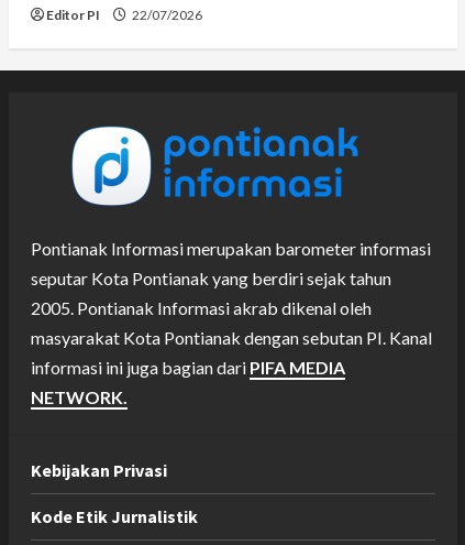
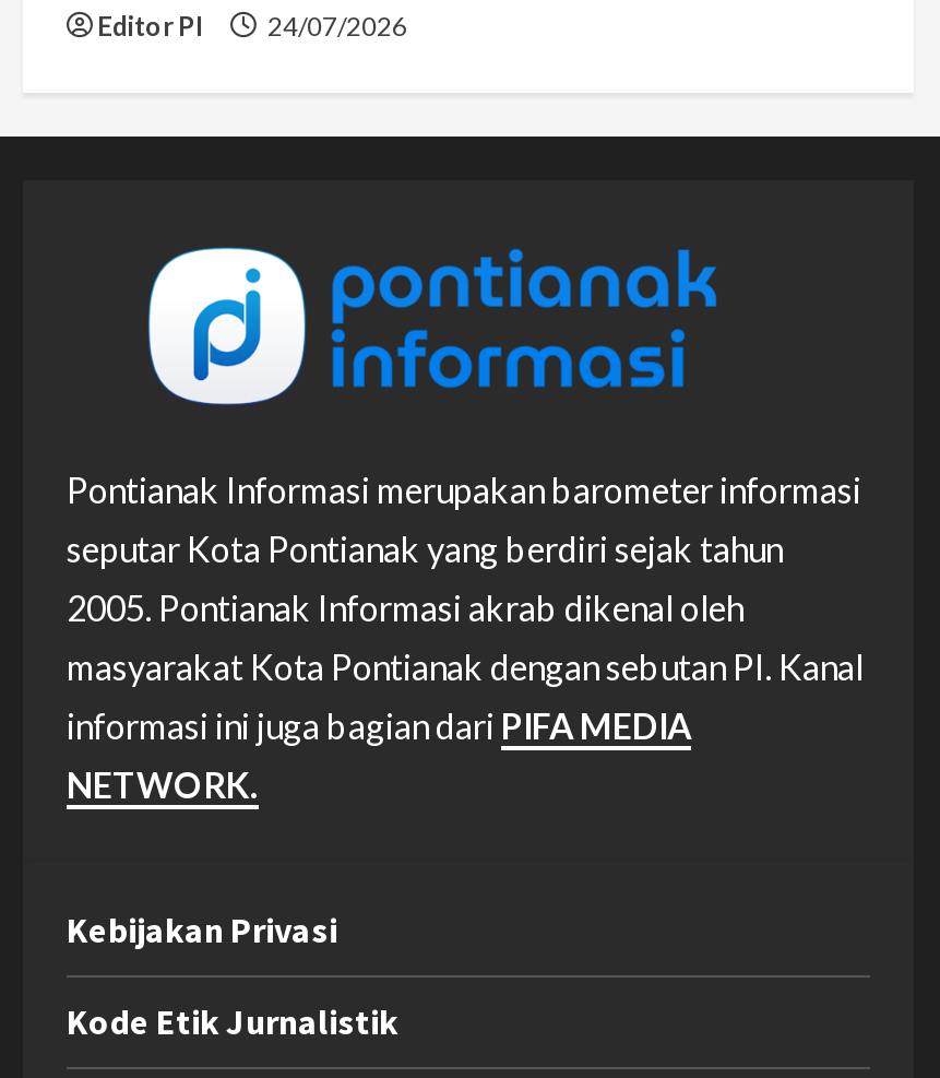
[46,6,202,23] Editor PI 22/07/2026 -> [97,10,407,42] Editor PI 24/07/2026

